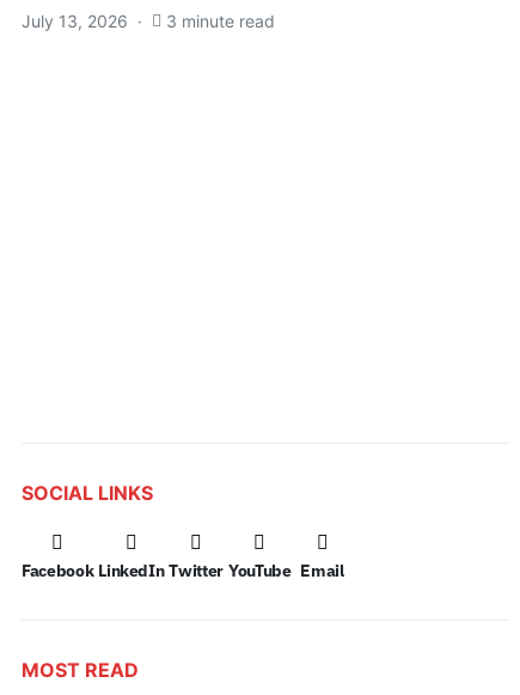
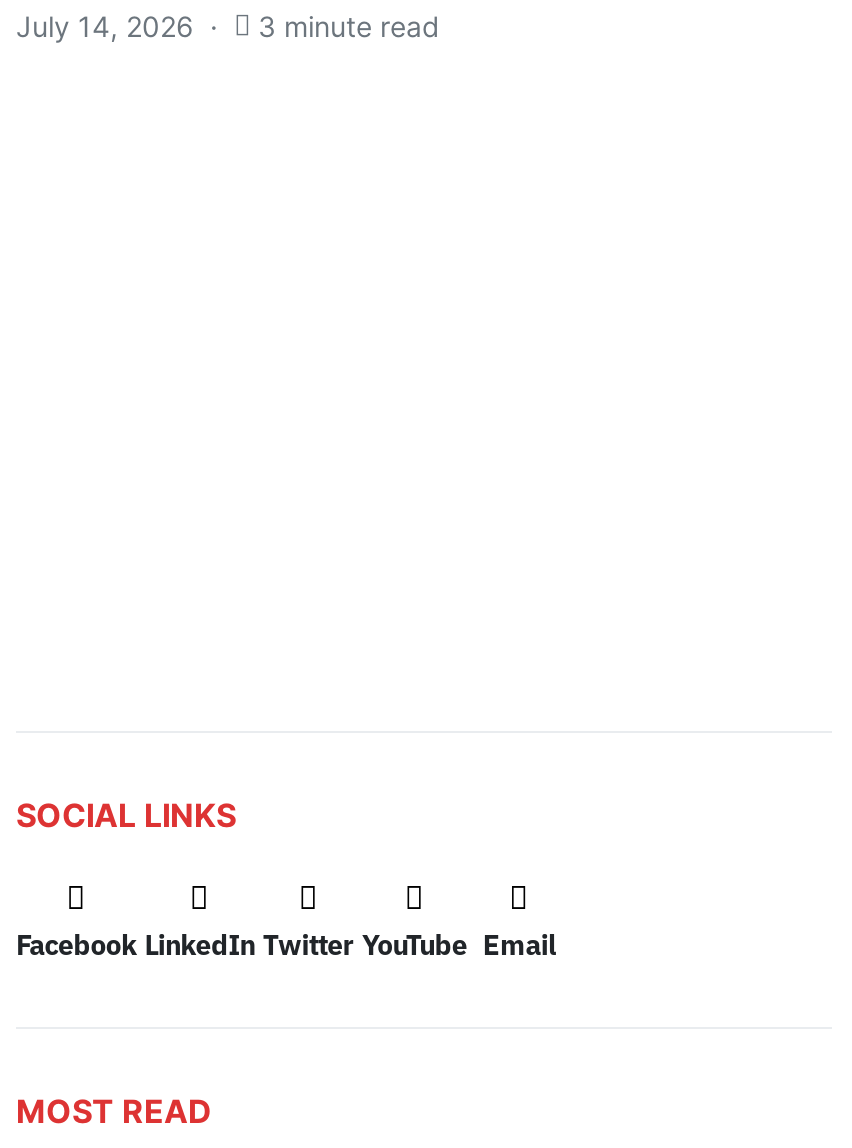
[22,11,275,31] July 13, 2026 3 minute read -> [16,9,440,43] July 14, 2026 3 minute read

